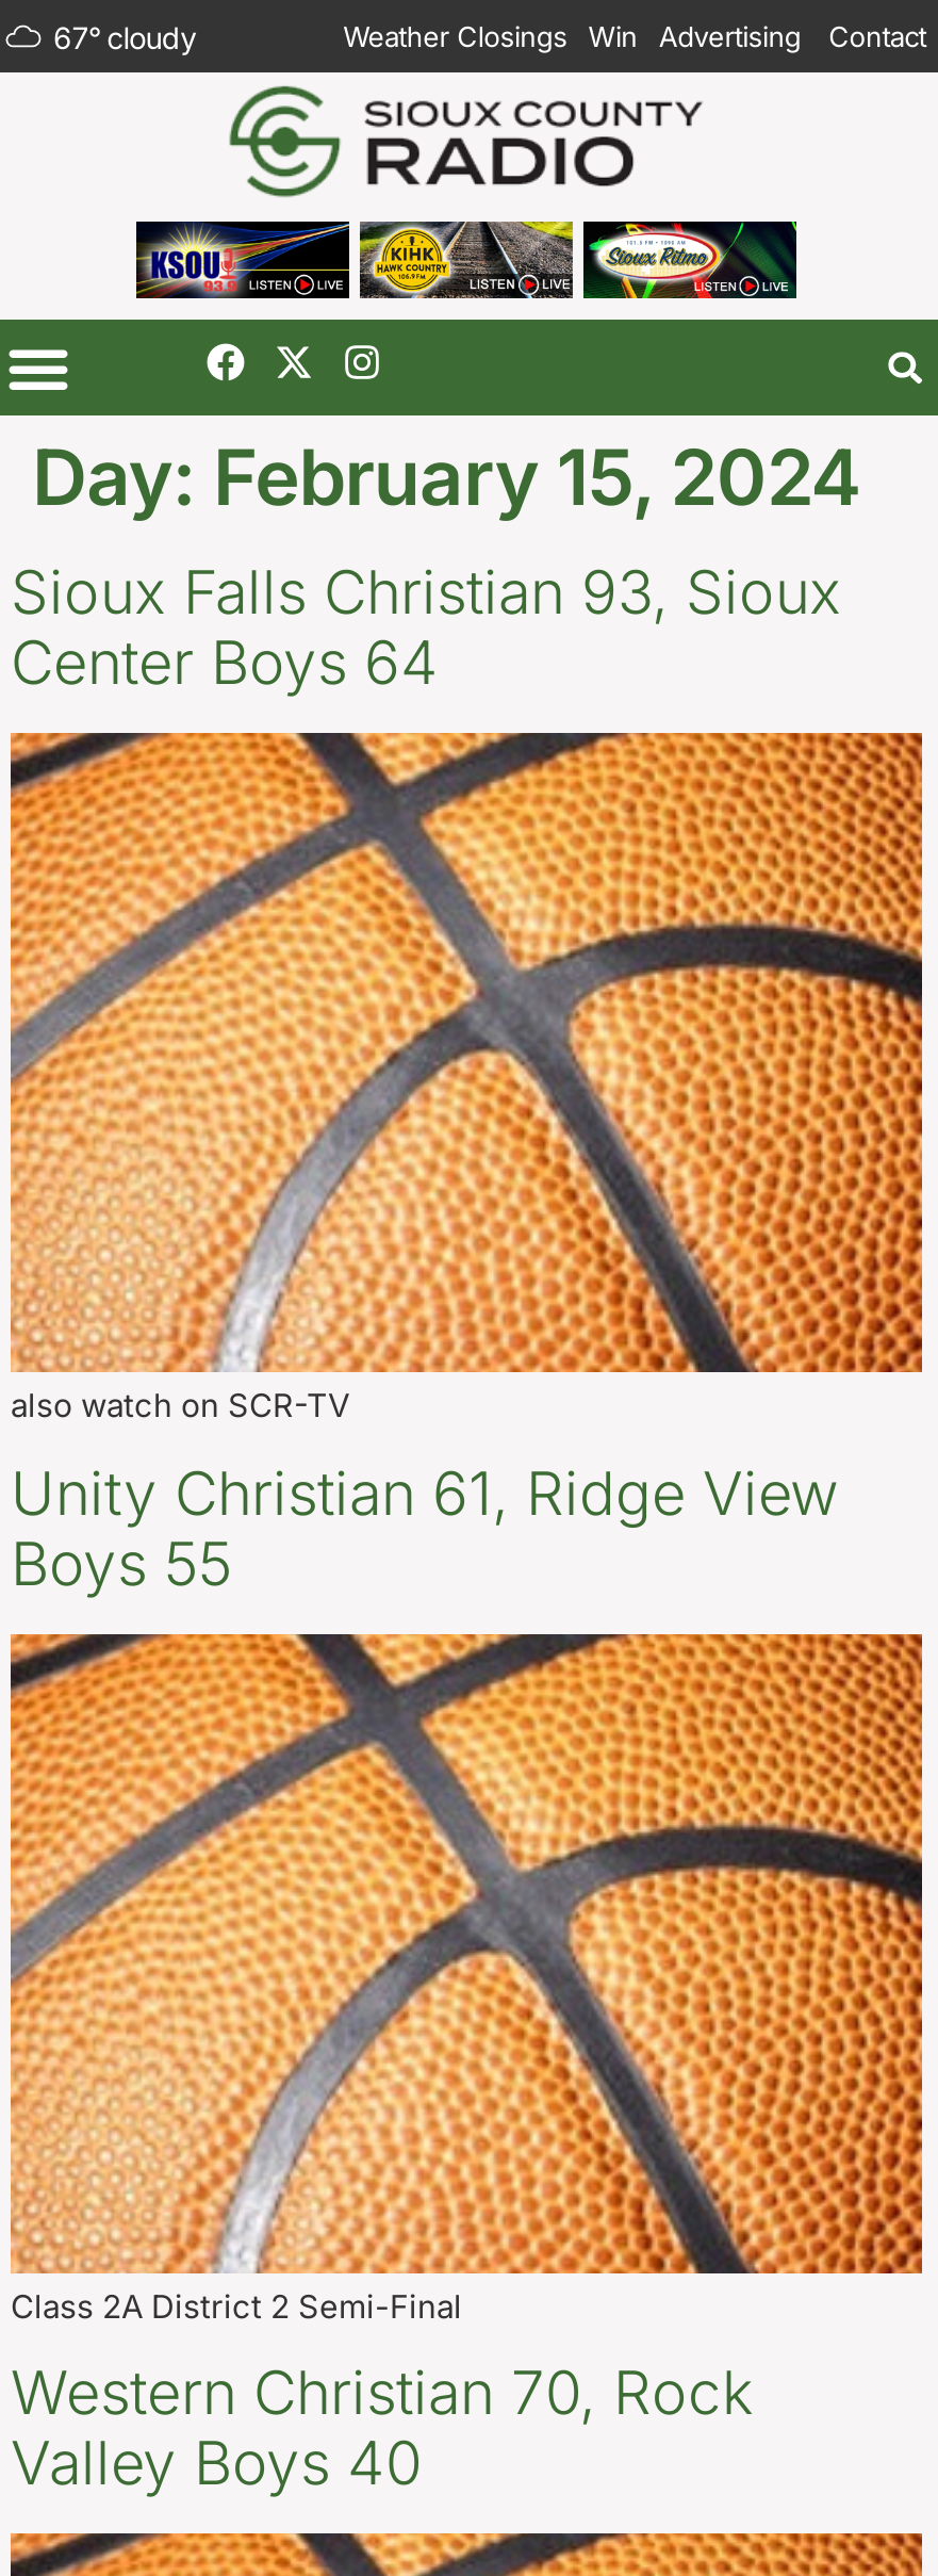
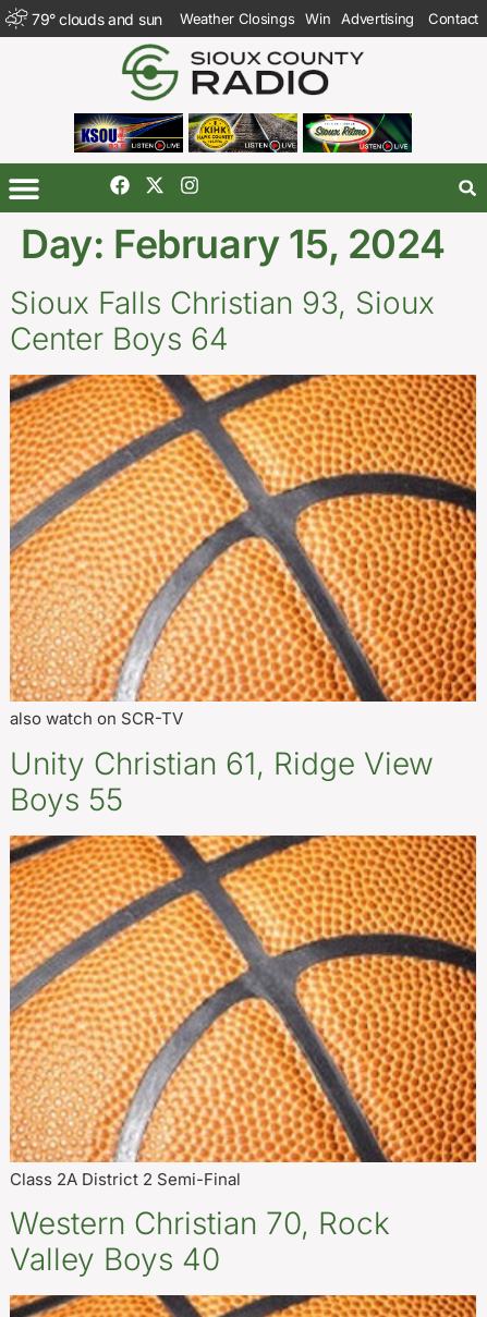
[53,18,197,54] 67° cloudy -> [32,9,162,28] 79° clouds and sun

